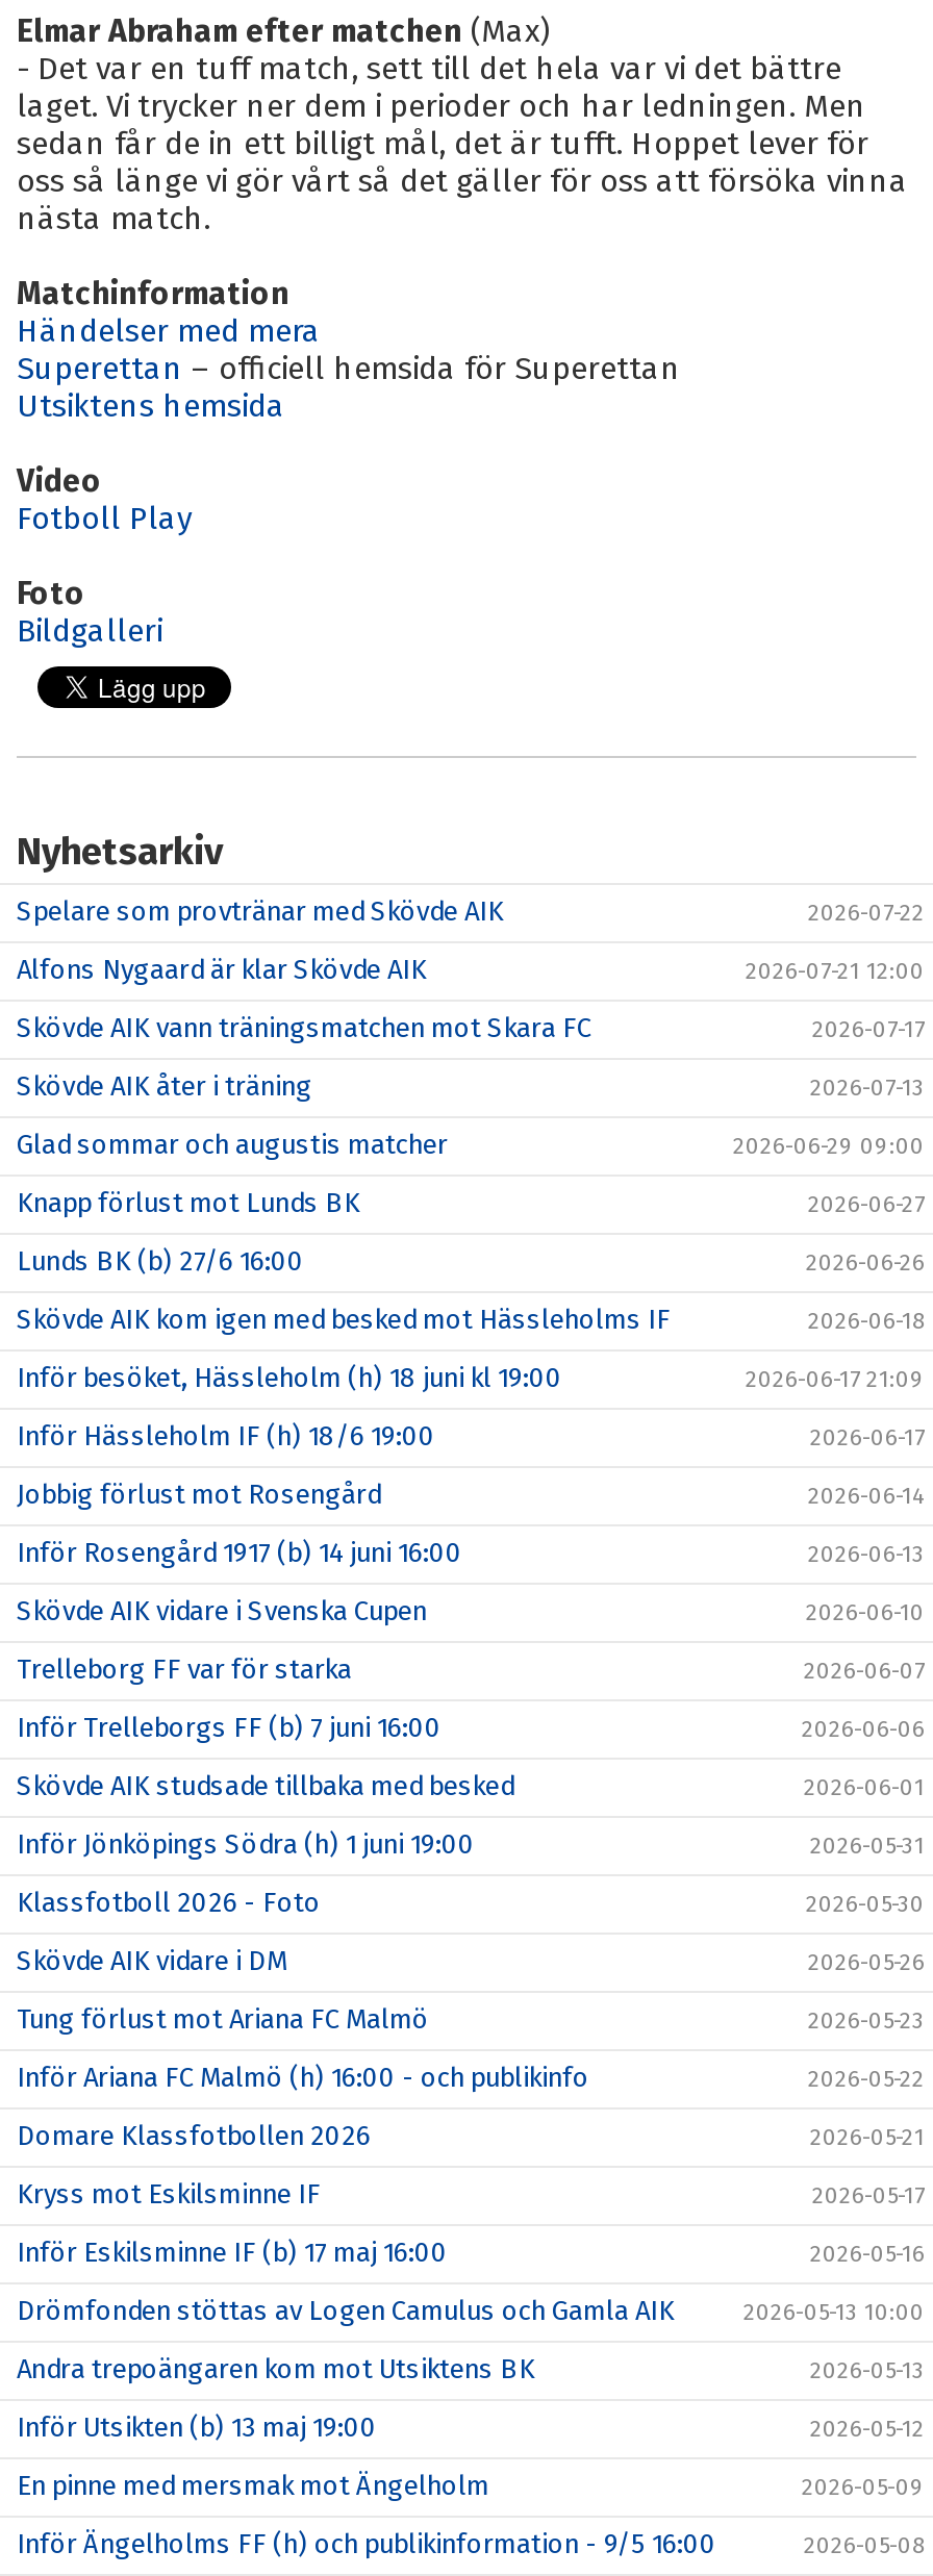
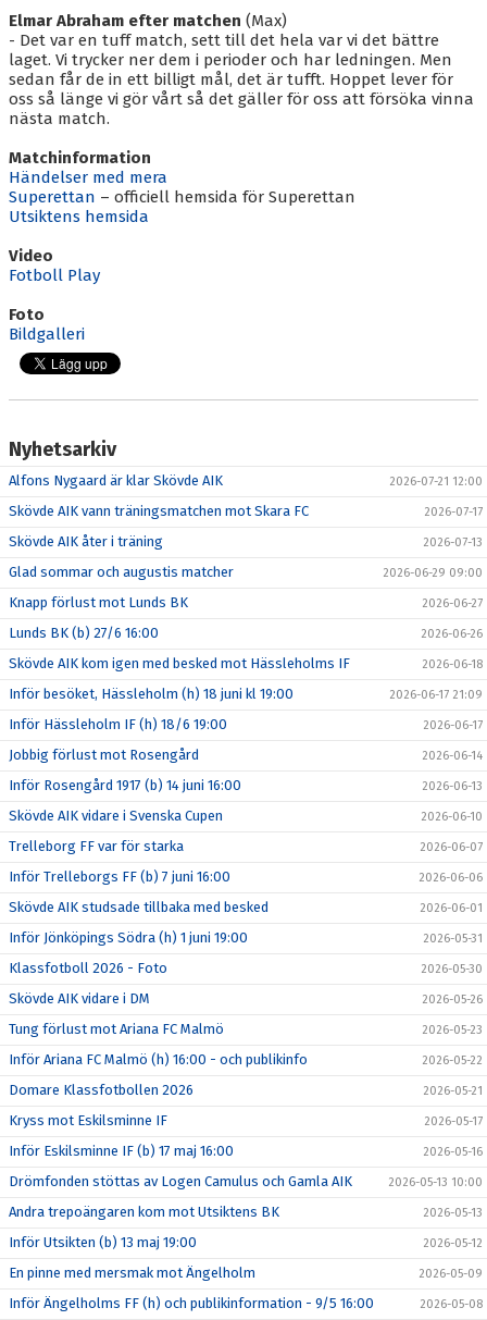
[17,895,925,927] Spelare som provtränar med Skövde AIK | 2026-07-22 -> none

